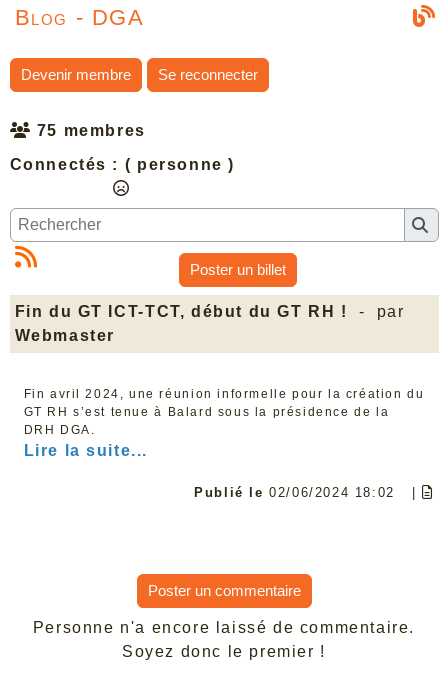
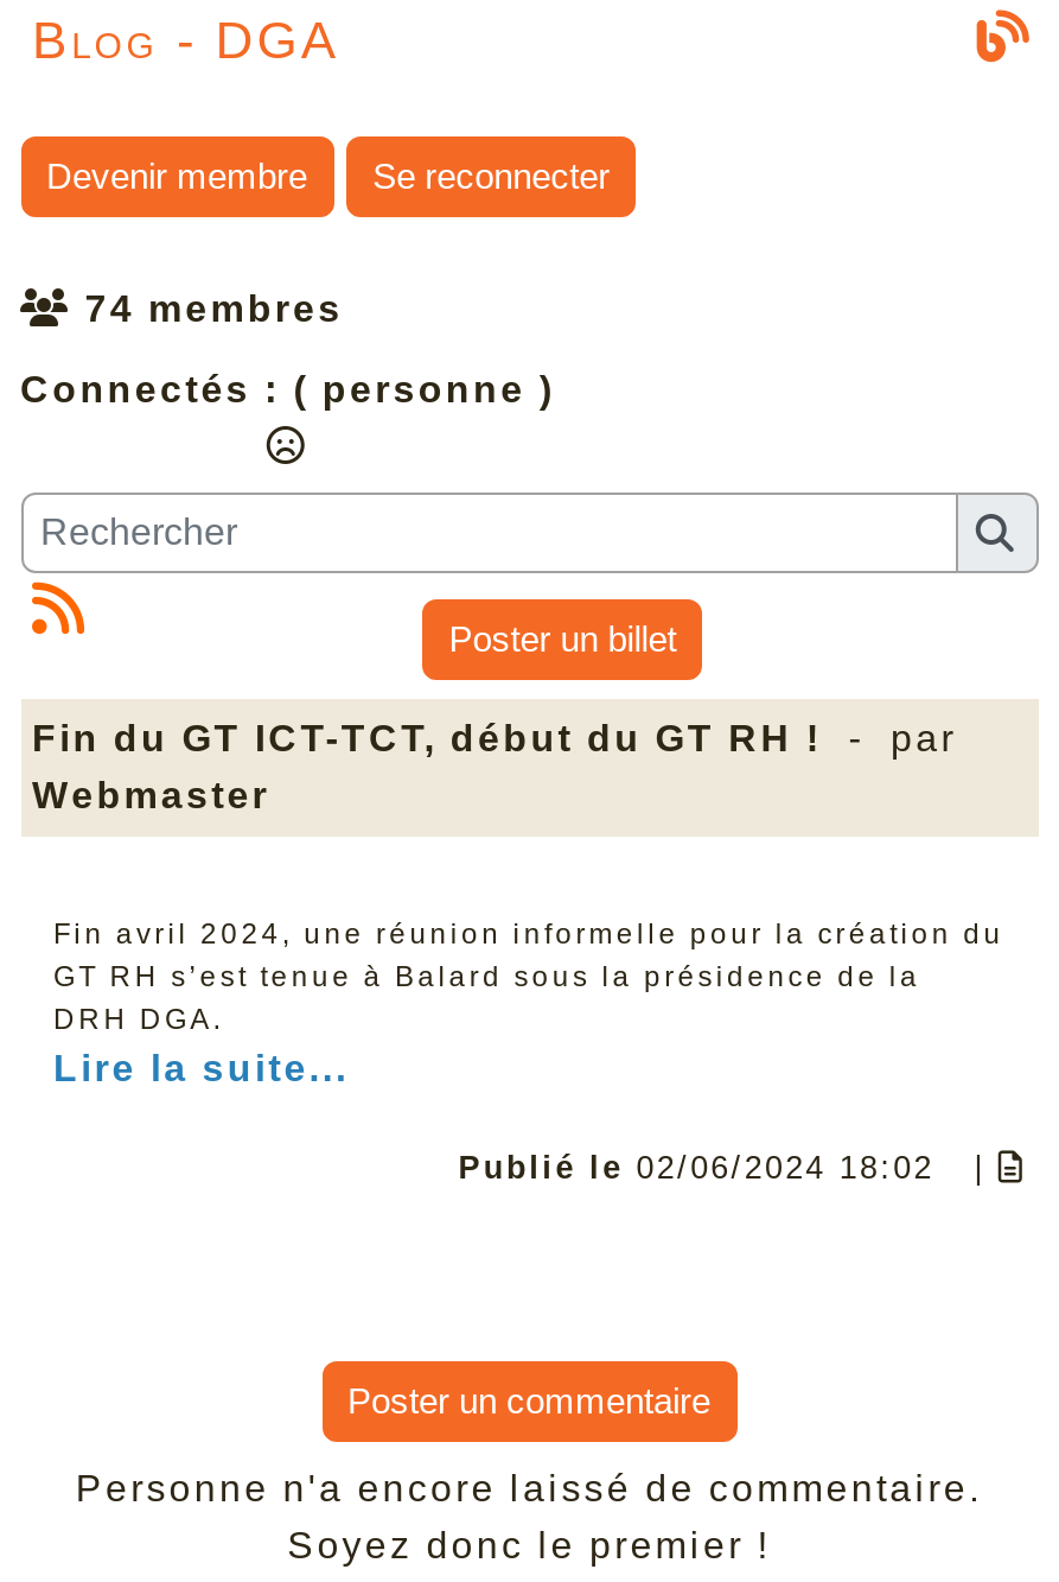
[37,122,146,139] 75 membres -> [85,288,343,329] 74 membres

